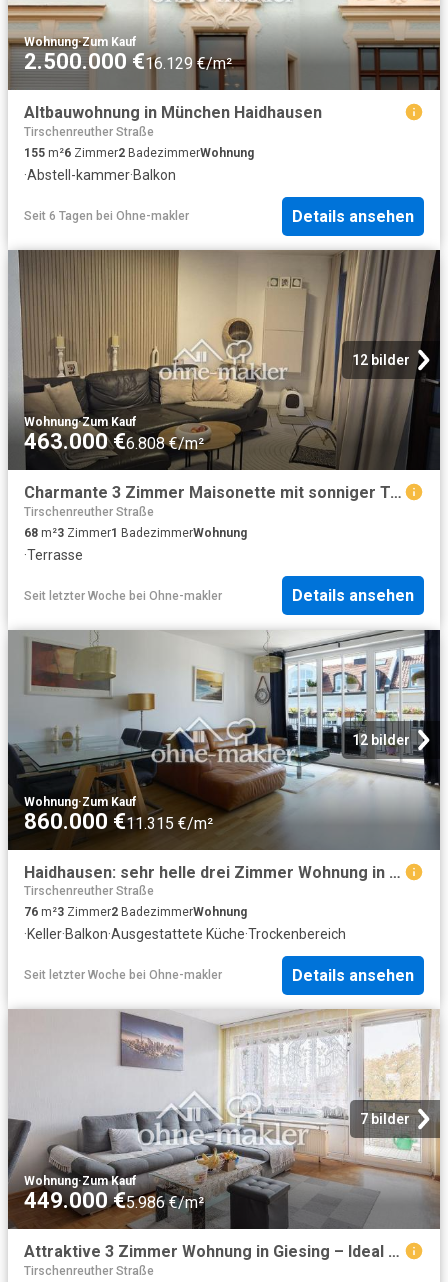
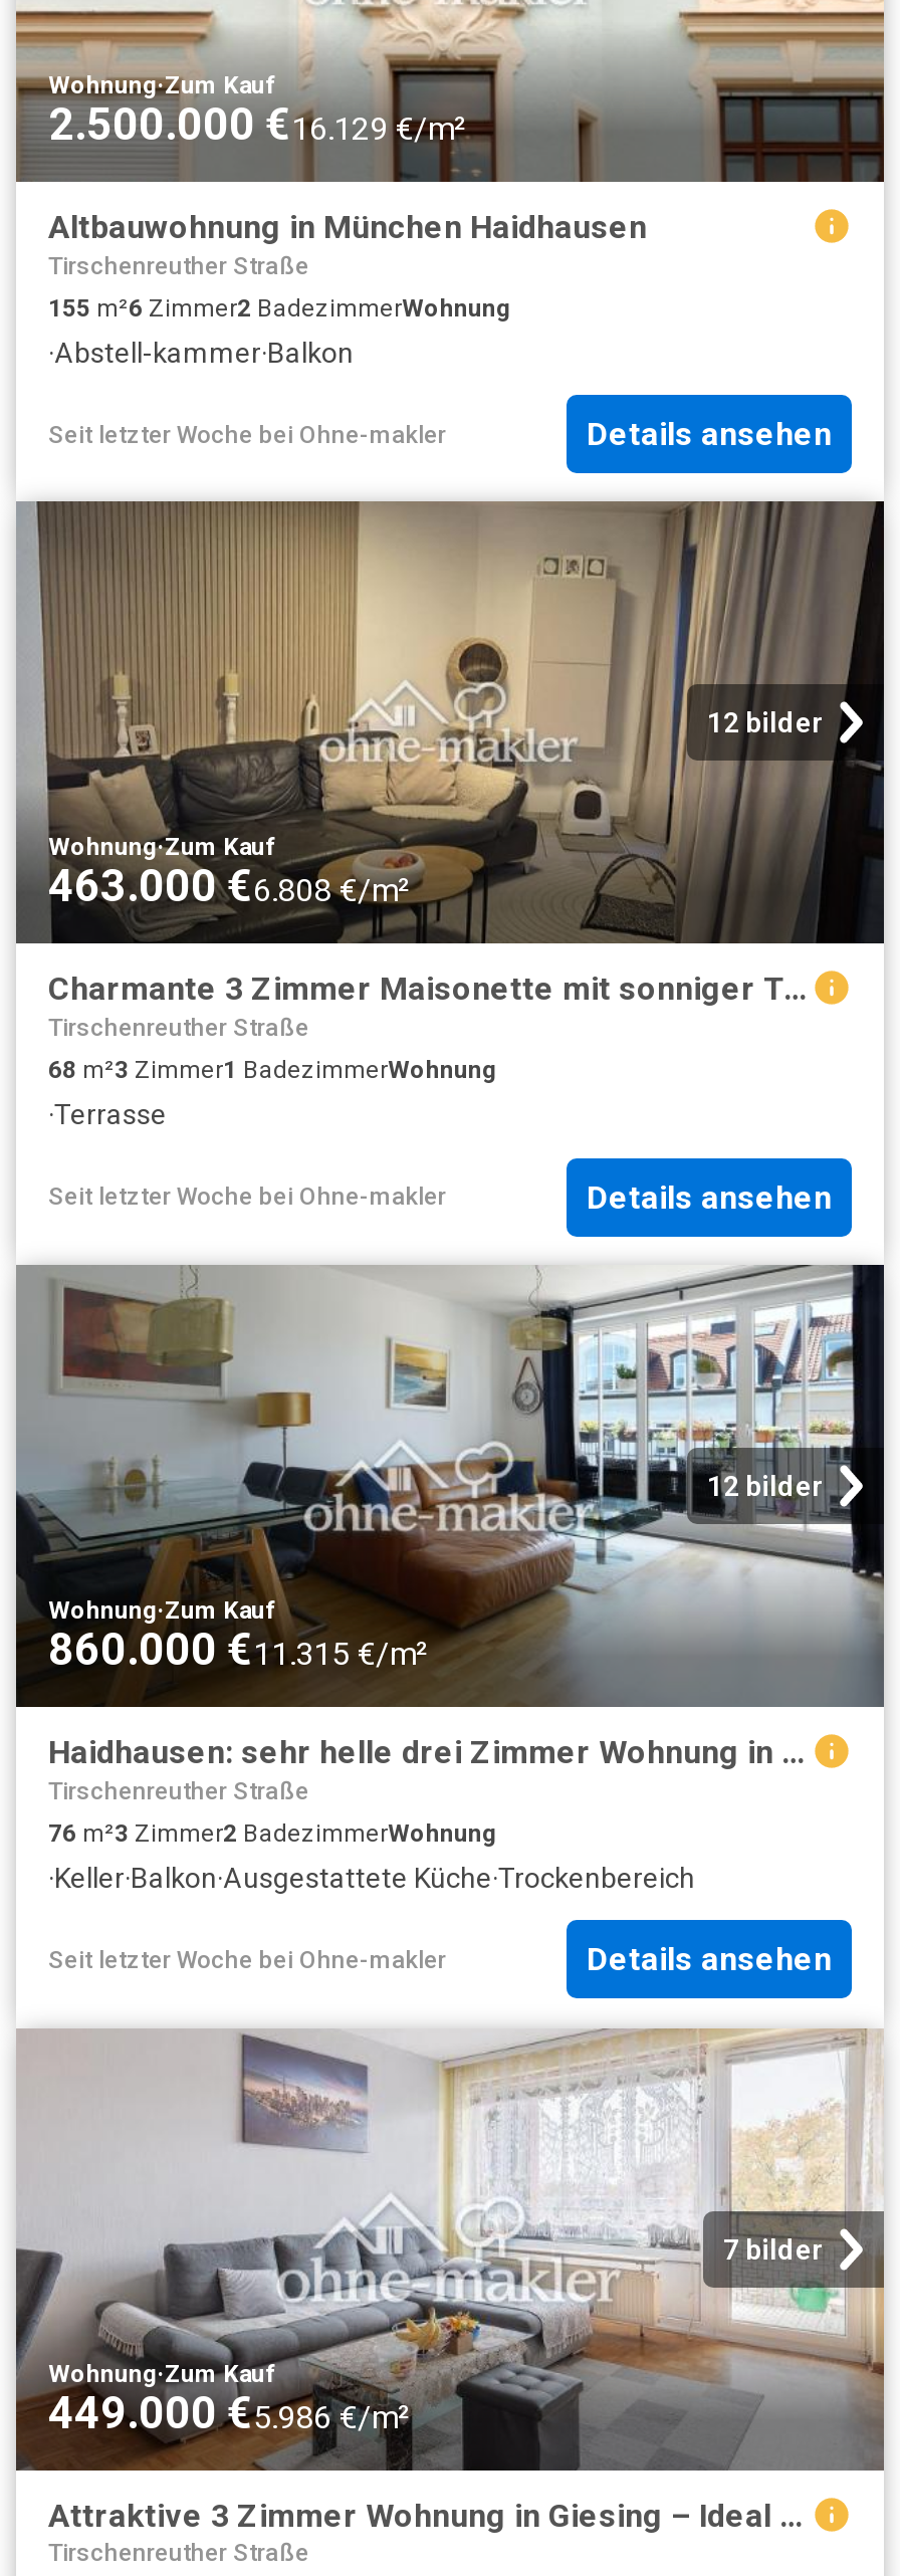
[24,209,189,223] Seit 6 Tagen bei Ohne-makler -> [48,420,446,448] Seit letzter Woche bei Ohne-makler

